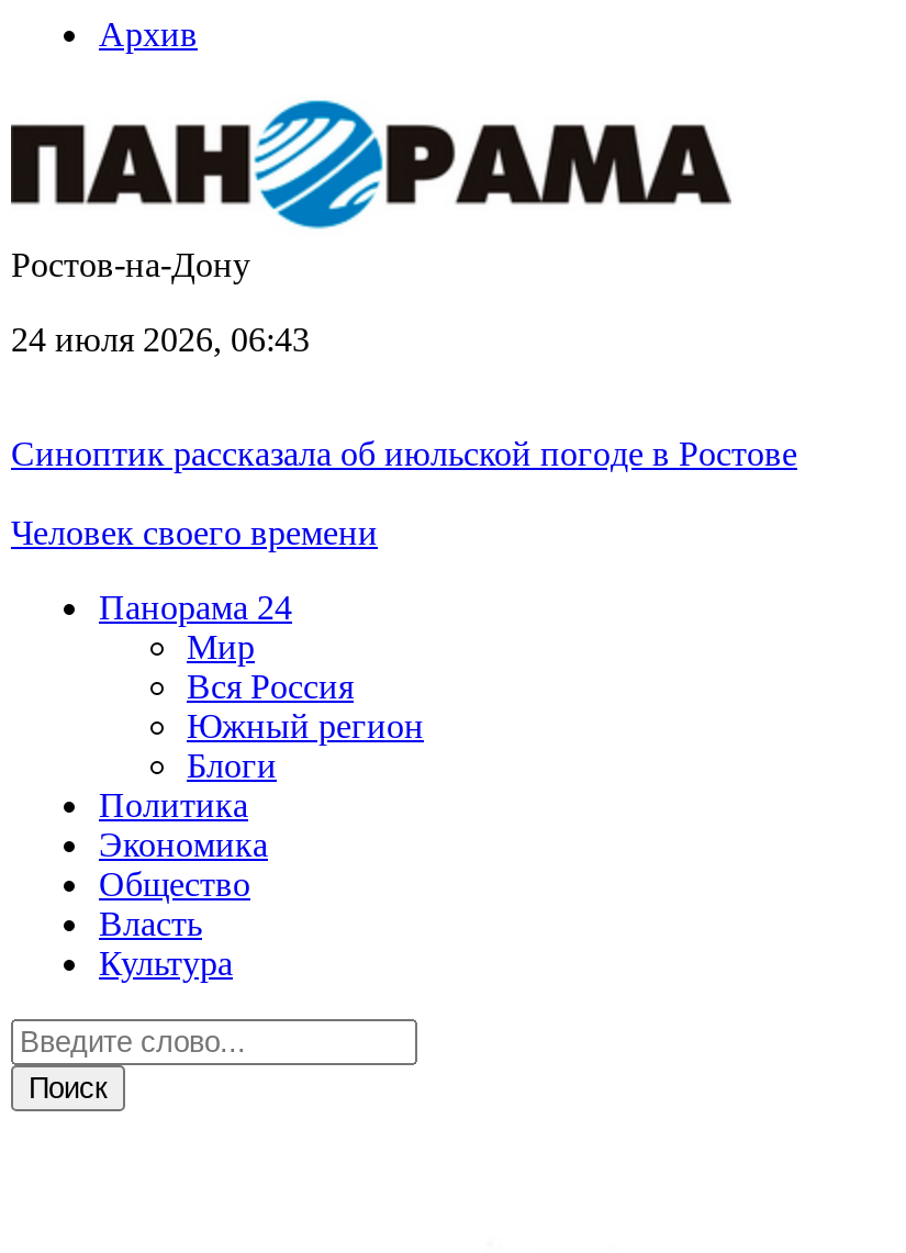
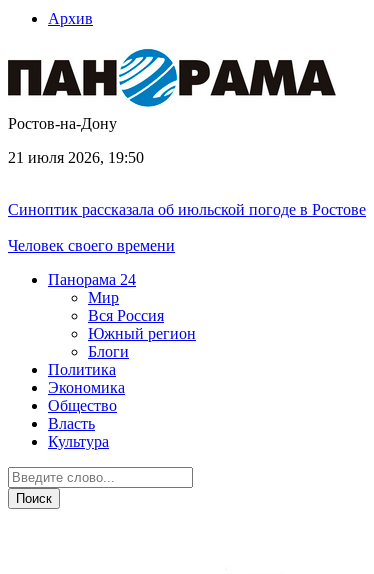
[11,321,310,359] 24 июля 2026, 06:43 -> [8,149,144,166] 21 июля 2026, 19:50

